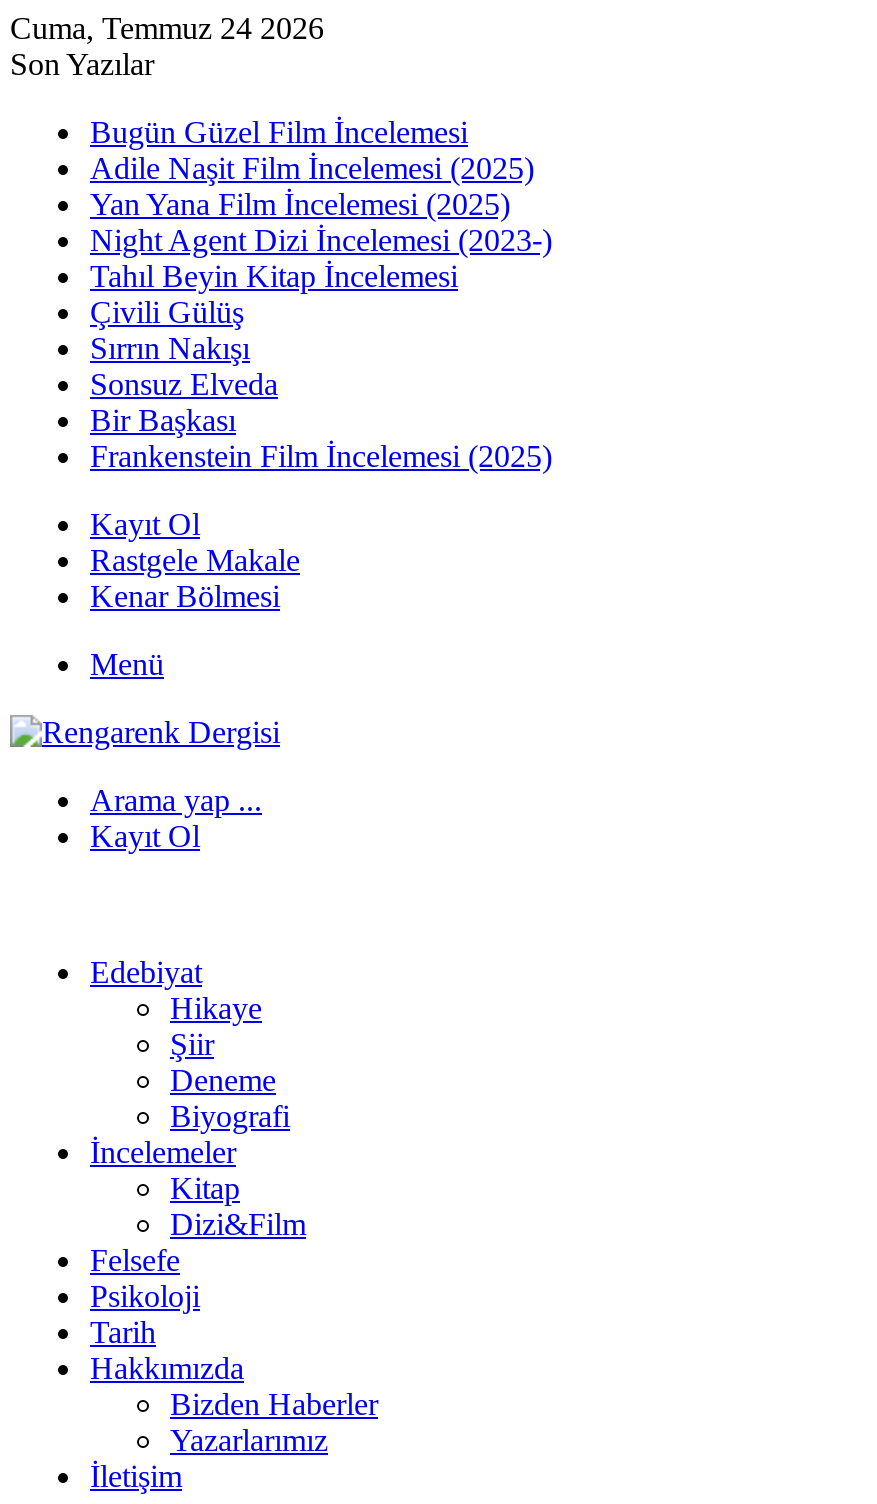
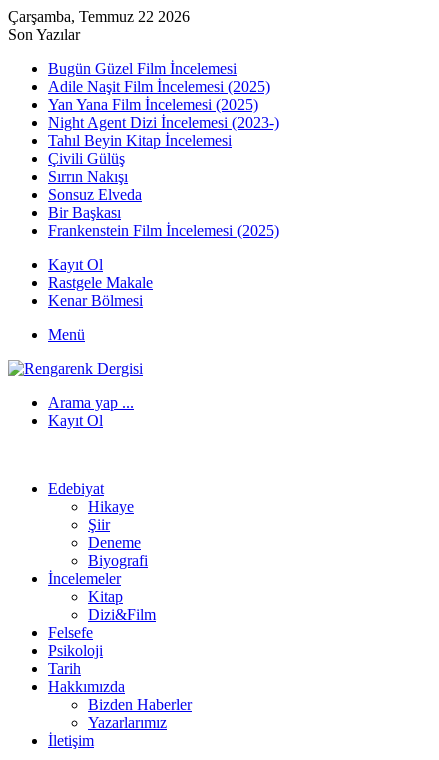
[10,11,324,45] Cuma, Temmuz 24 2026 -> [8,8,190,25] Çarşamba, Temmuz 22 2026

